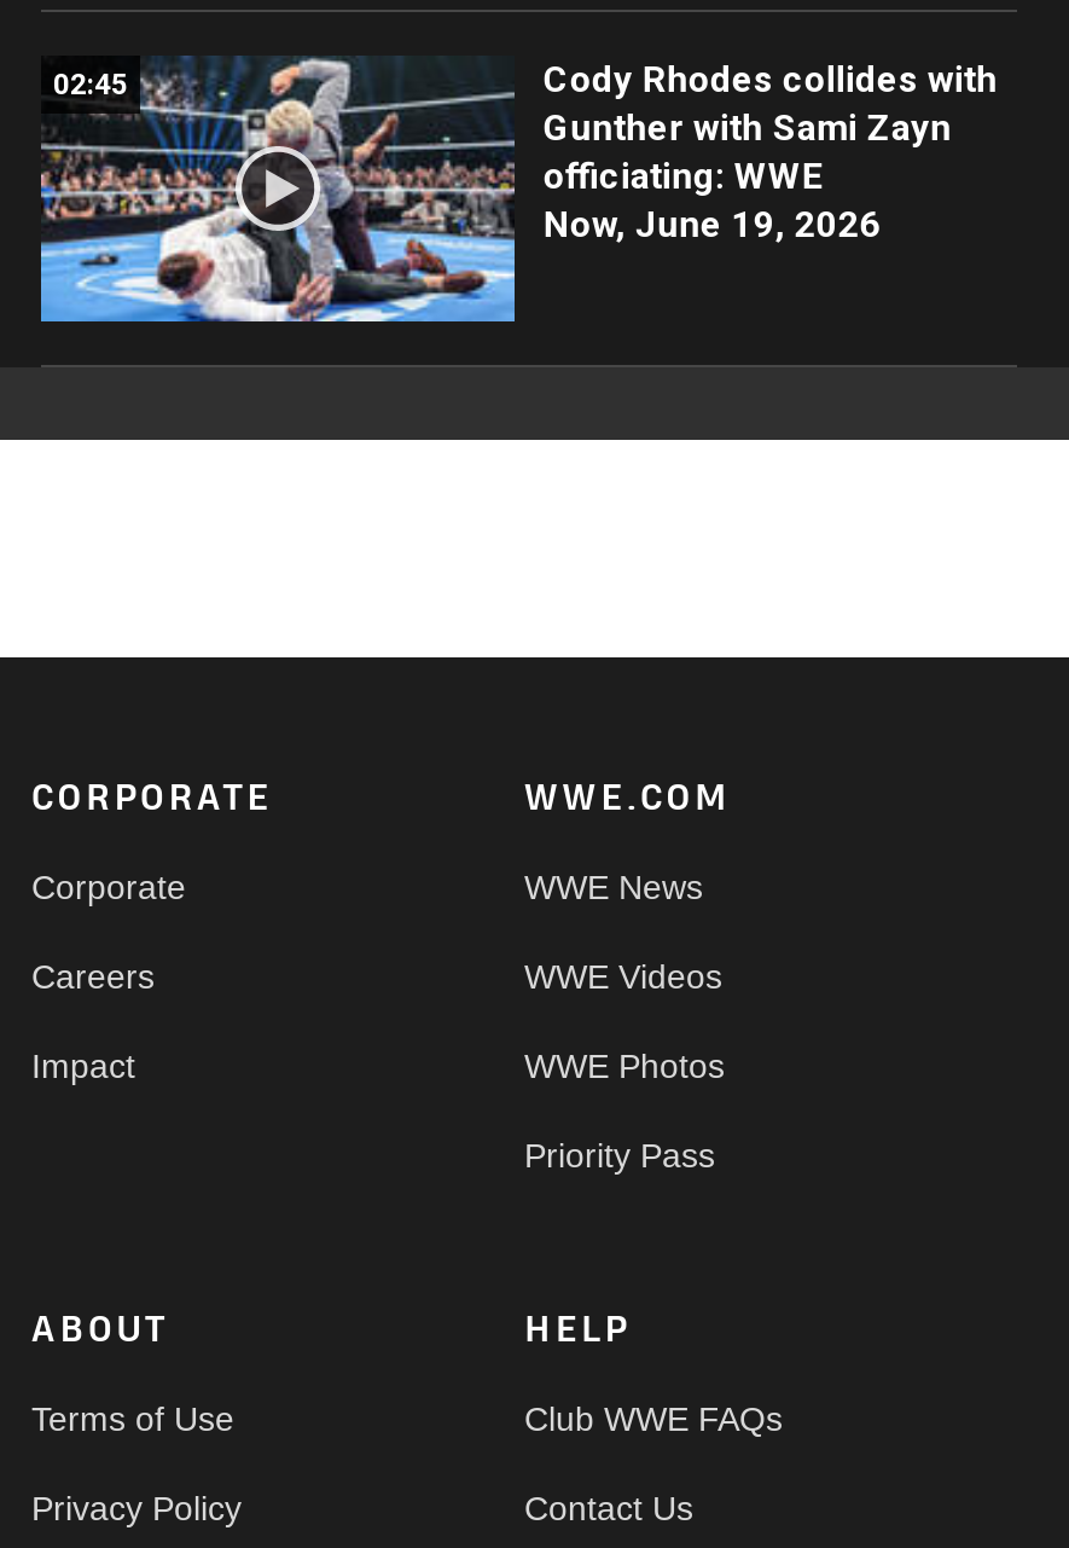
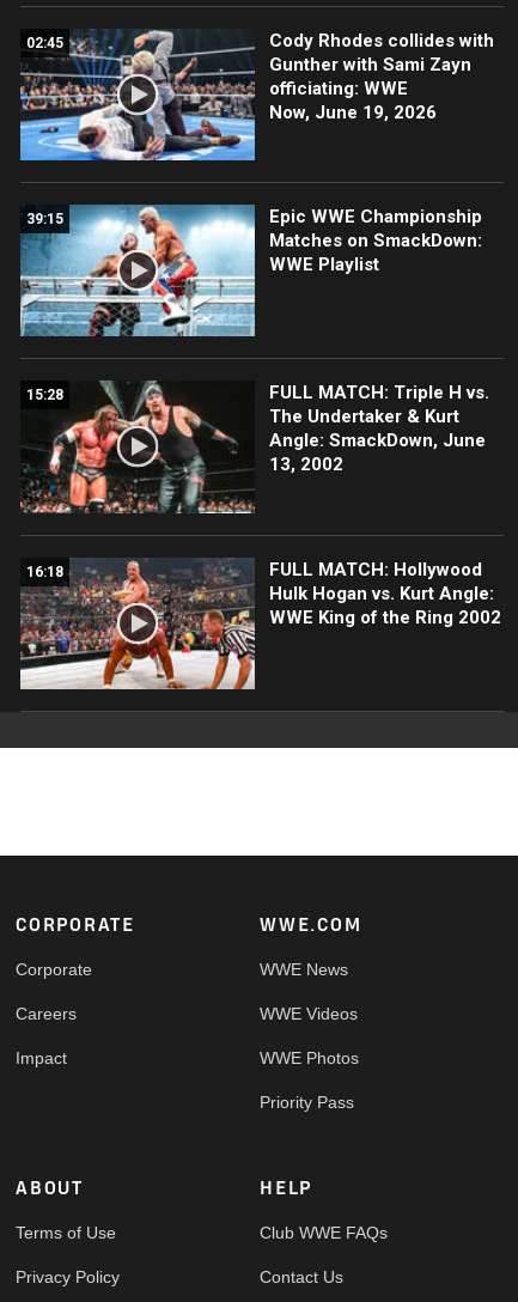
none -> [19,205,482,337] [image] | 39:15 | Epic WWE Championship | Matches on SmackDown: | WWE Playlist
none -> [19,379,489,515] [image] | 15:28 | FULL MATCH: Triple H vs. | The Undertaker & Kurt | Angle: SmackDown, June | 13, 2002
none -> [19,558,501,690] [image] | 16:18 | FULL MATCH: Hollywood | Hulk Hogan vs. Kurt Angle: | WWE King of the Ring 2002

